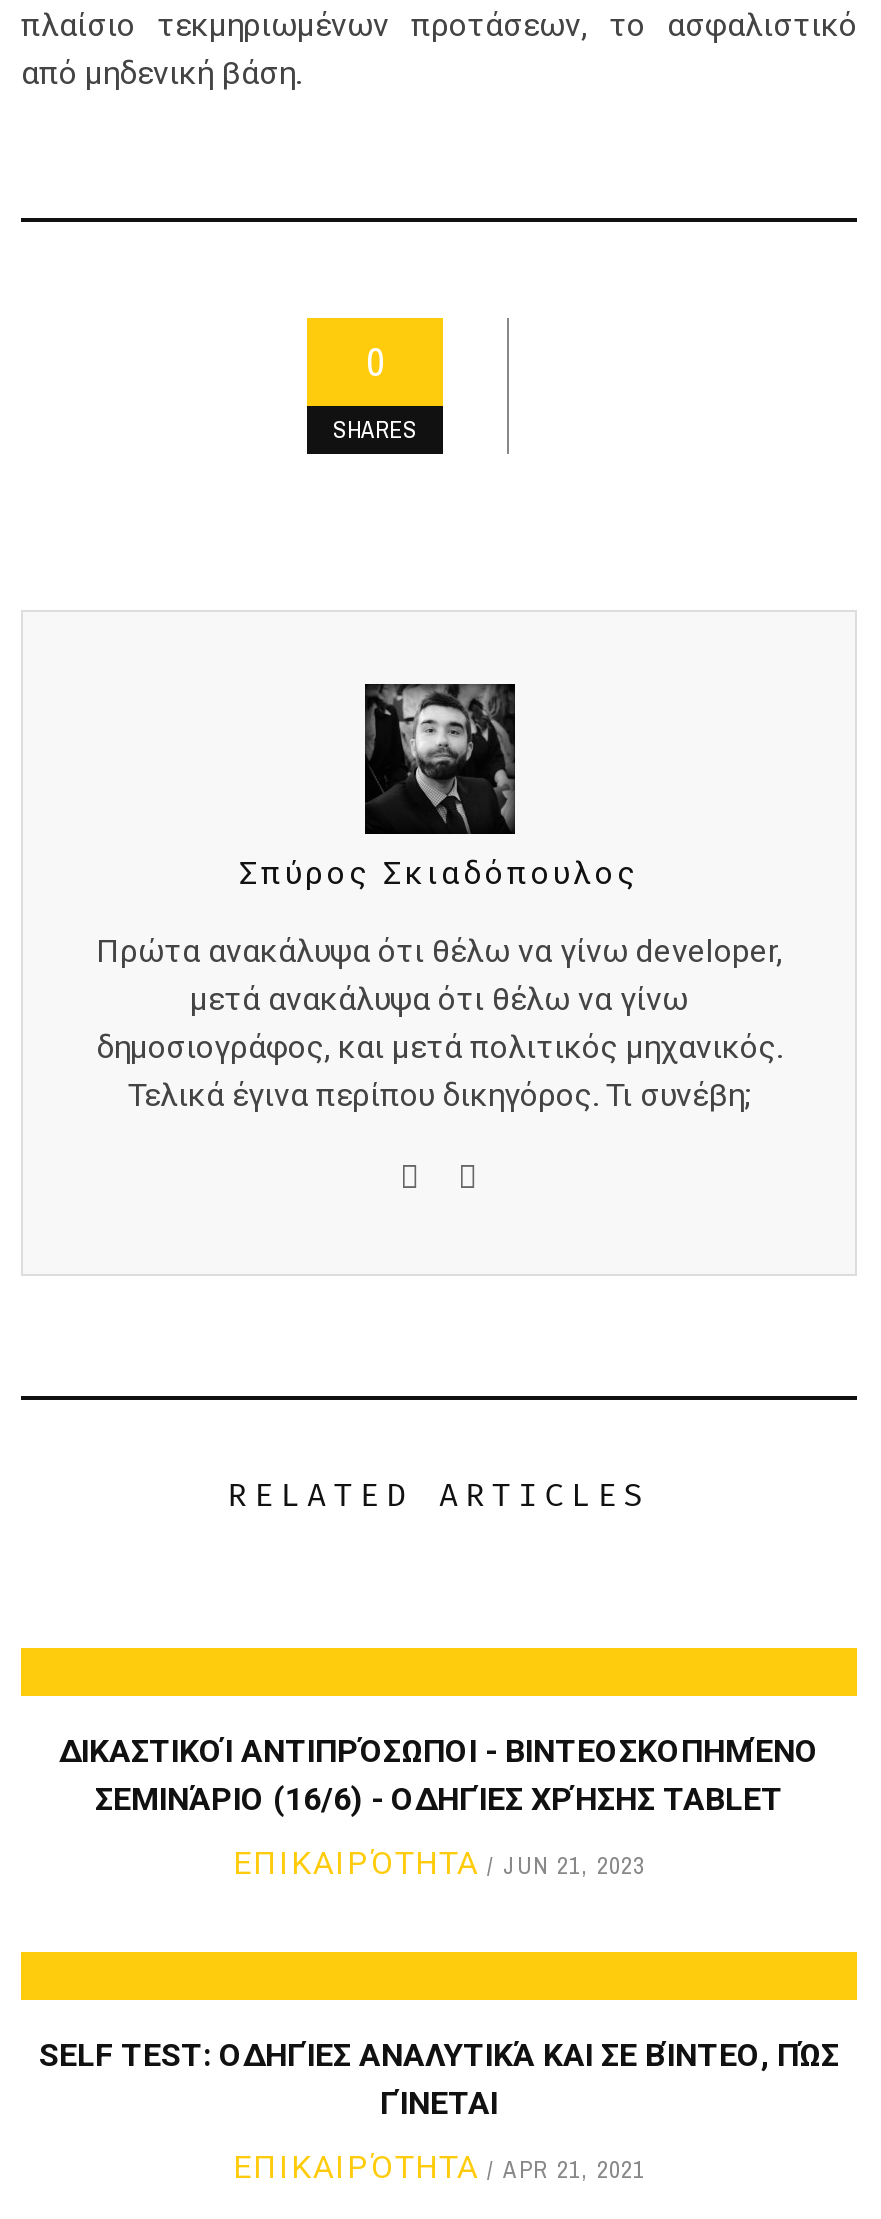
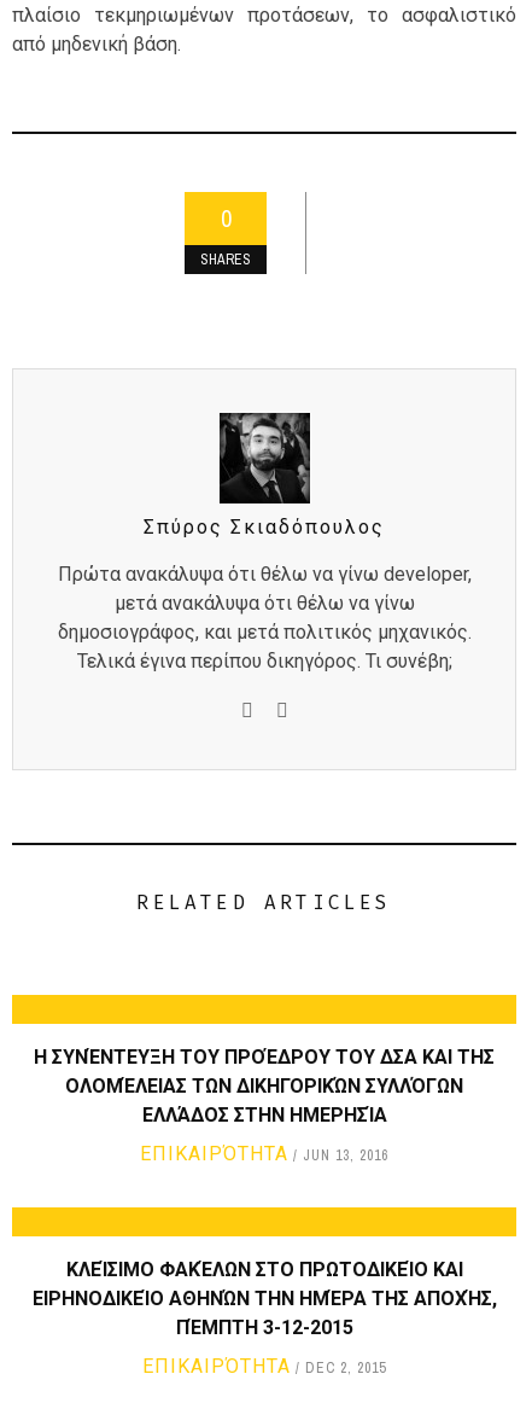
[59,1732,819,1818] ΔΙΚΑΣΤΙΚΟΊ ΑΝΤΙΠΡΌΣΩΠΟΙ - ΒΙΝΤΕΟΣΚΟΠΗΜΈΝΟ | ΣΕΜΙΝΆΡΙΟ (16/6) - ΟΔΗΓΊΕΣ ΧΡΉΣΗΣ TABLET -> [34,1046,495,1127] Η ΣΥΝΈΝΤΕΥΞΗ ΤΟΥ ΠΡΟΈΔΡΟΥ ΤΟΥ ΔΣΑ ΚΑΙ ΤΗΣ | ΟΛΟΜΈΛΕΙΑΣ ΤΩΝ ΔΙΚΗΓΟΡΙΚΏΝ ΣΥΛΛΌΓΩΝ | ΕΛΛΆΔΟΣ ΣΤΗΝ ΗΜΕΡΗΣΊΑ
[233,1844,645,1882] ΕΠΙΚΑΙΡΌΤΗΤΑ JUN 21, 2023 -> [140,1142,388,1165] ΕΠΙΚΑΙΡΌΤΗΤΑ JUN 13, 2016
[39,2036,839,2122] SELF TEST: ΟΔΗΓΊΕΣ ΑΝΑΛΥΤΙΚΆ ΚΑΙ ΣΕ ΒΊΝΤΕΟ, ΠΏΣ | ΓΊΝΕΤΑΙ -> [32,1258,496,1339] ΚΛΕΊΣΙΜΟ ΦΑΚΈΛΩΝ ΣΤΟ ΠΡΩΤΟΔΙΚΕΊΟ ΚΑΙ | ΕΙΡΗΝΟΔΙΚΕΊΟ ΑΘΗΝΏΝ ΤΗΝ ΗΜΈΡΑ ΤΗΣ ΑΠΟΧΉΣ, | ΠΈΜΠΤΗ 3-12-2015
[233,2148,645,2186] ΕΠΙΚΑΙΡΌΤΗΤΑ APR 21, 2021 -> [142,1355,386,1378] ΕΠΙΚΑΙΡΌΤΗΤΑ DEC 2, 2015

